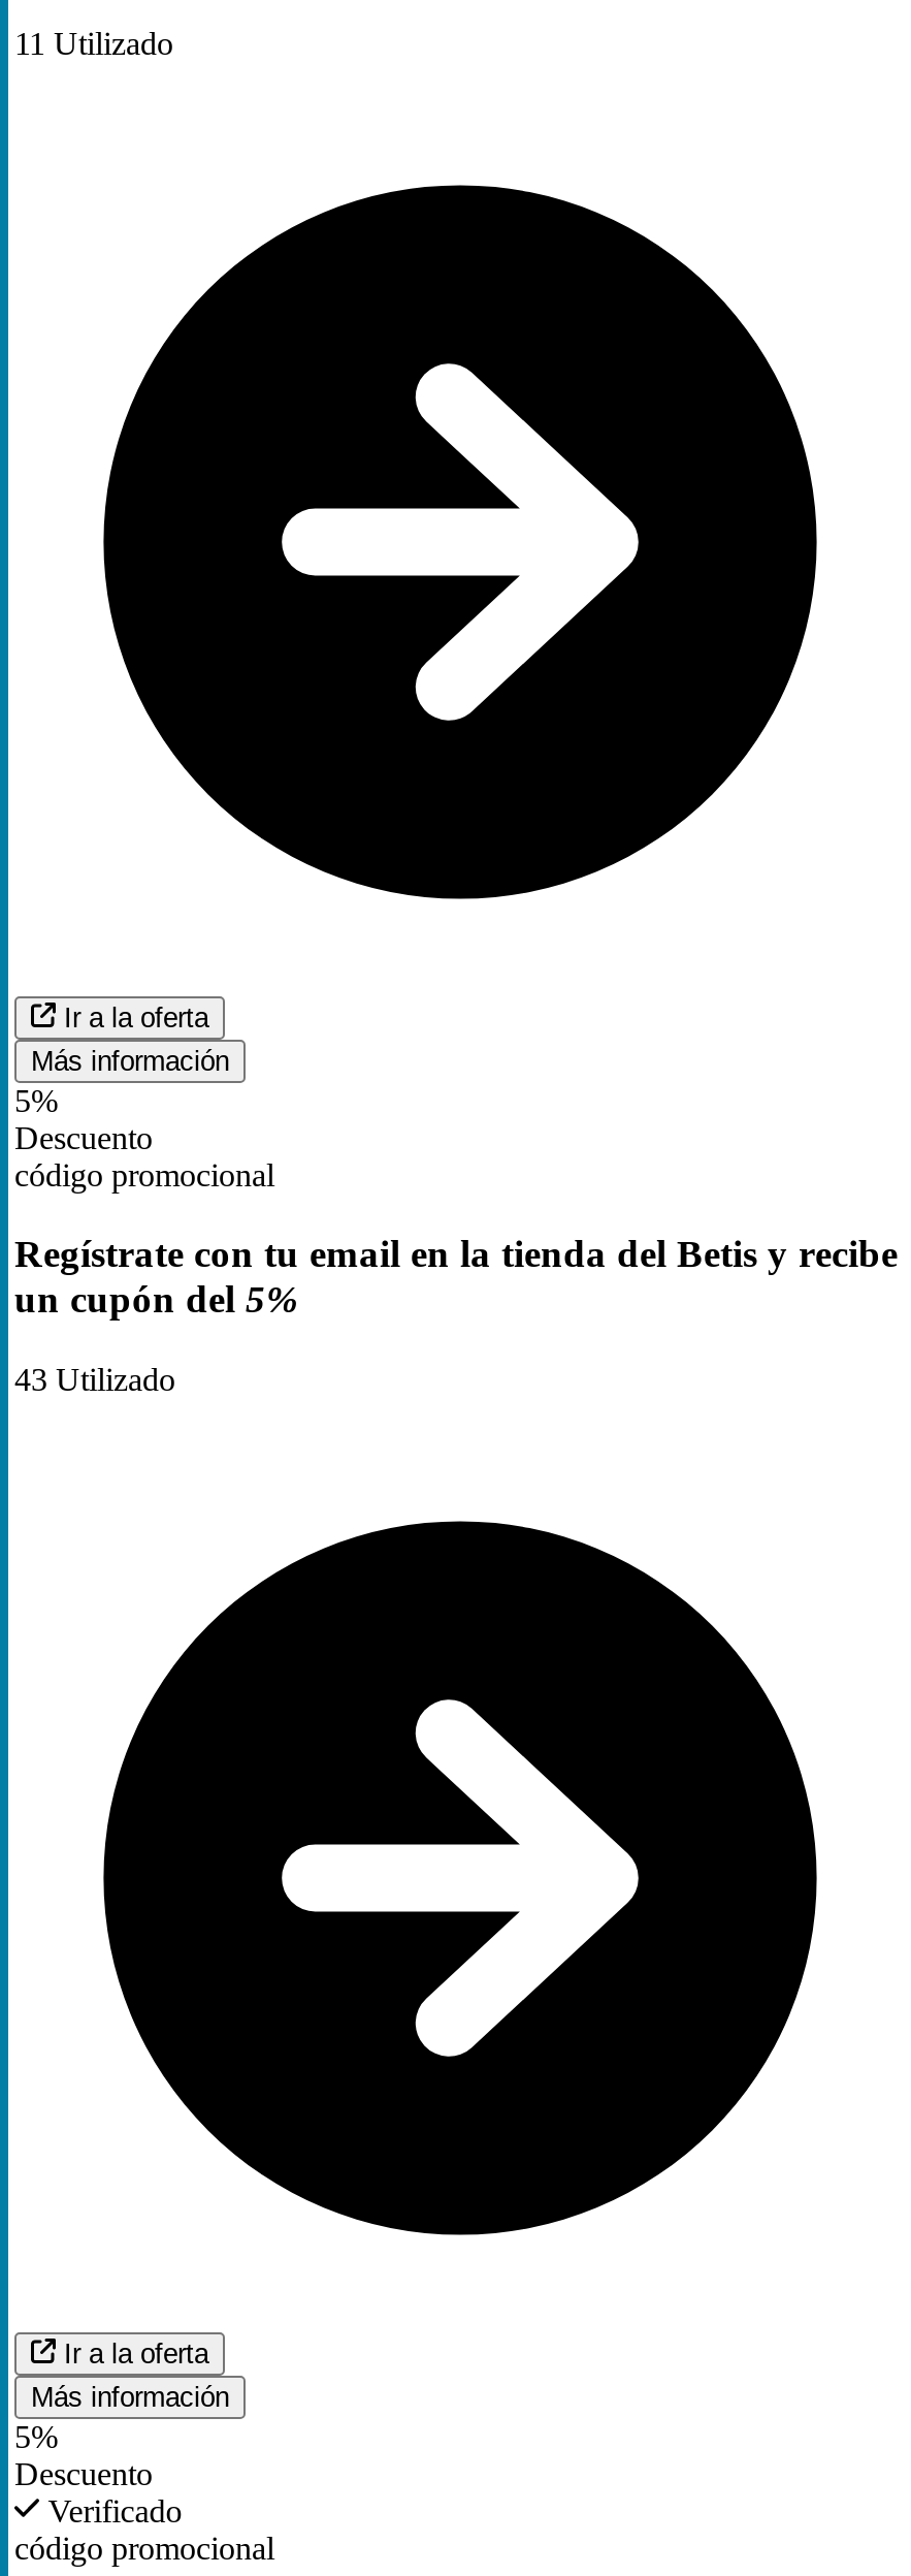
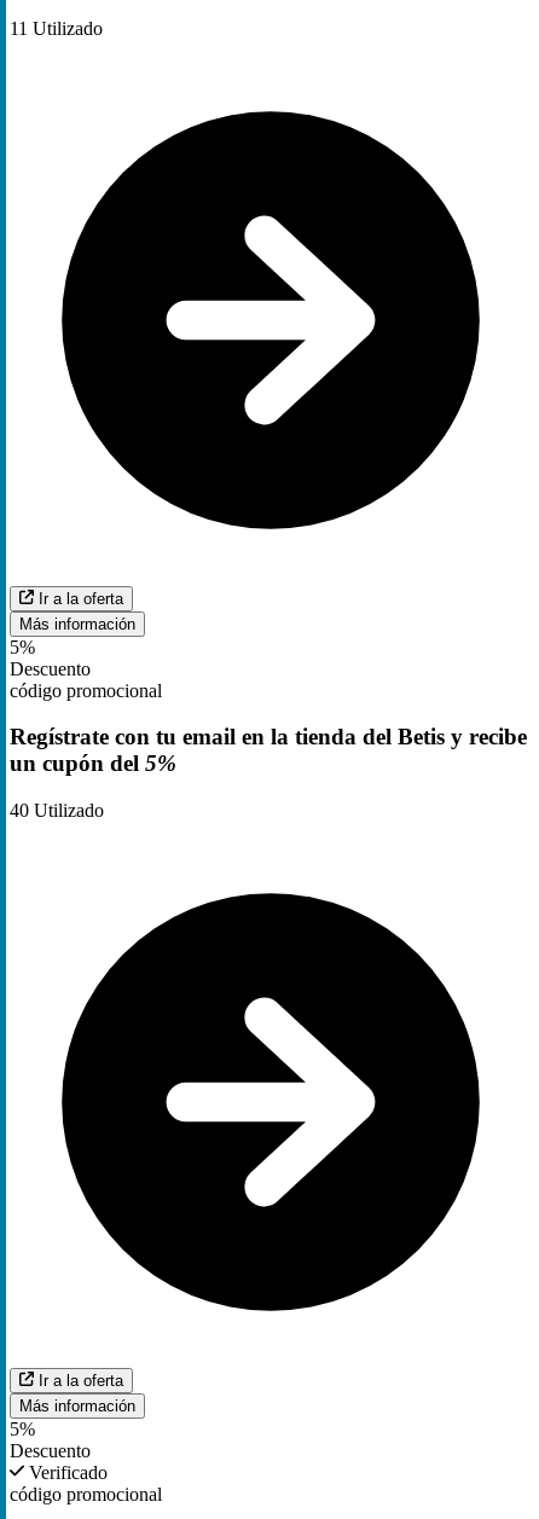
[14,1362,175,1397] 43 Utilizado -> [10,800,104,821] 40 Utilizado

